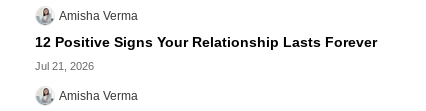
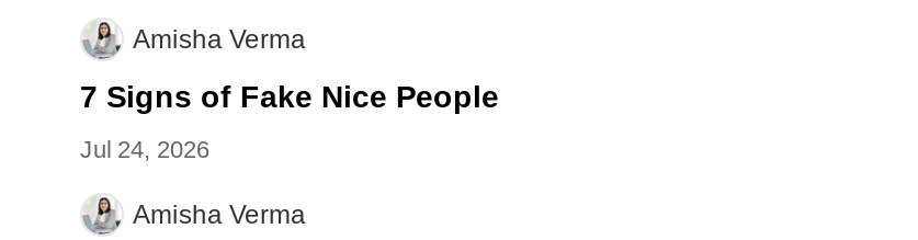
[35,34,377,50] 12 Positive Signs Your Relationship Lasts Forever -> [80,78,499,113] 7 Signs of Fake Nice People
[35,60,94,72] Jul 21, 2026 -> [80,135,209,162] Jul 24, 2026

